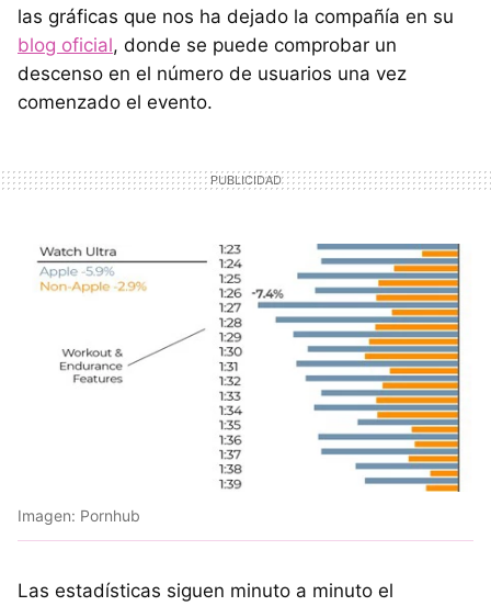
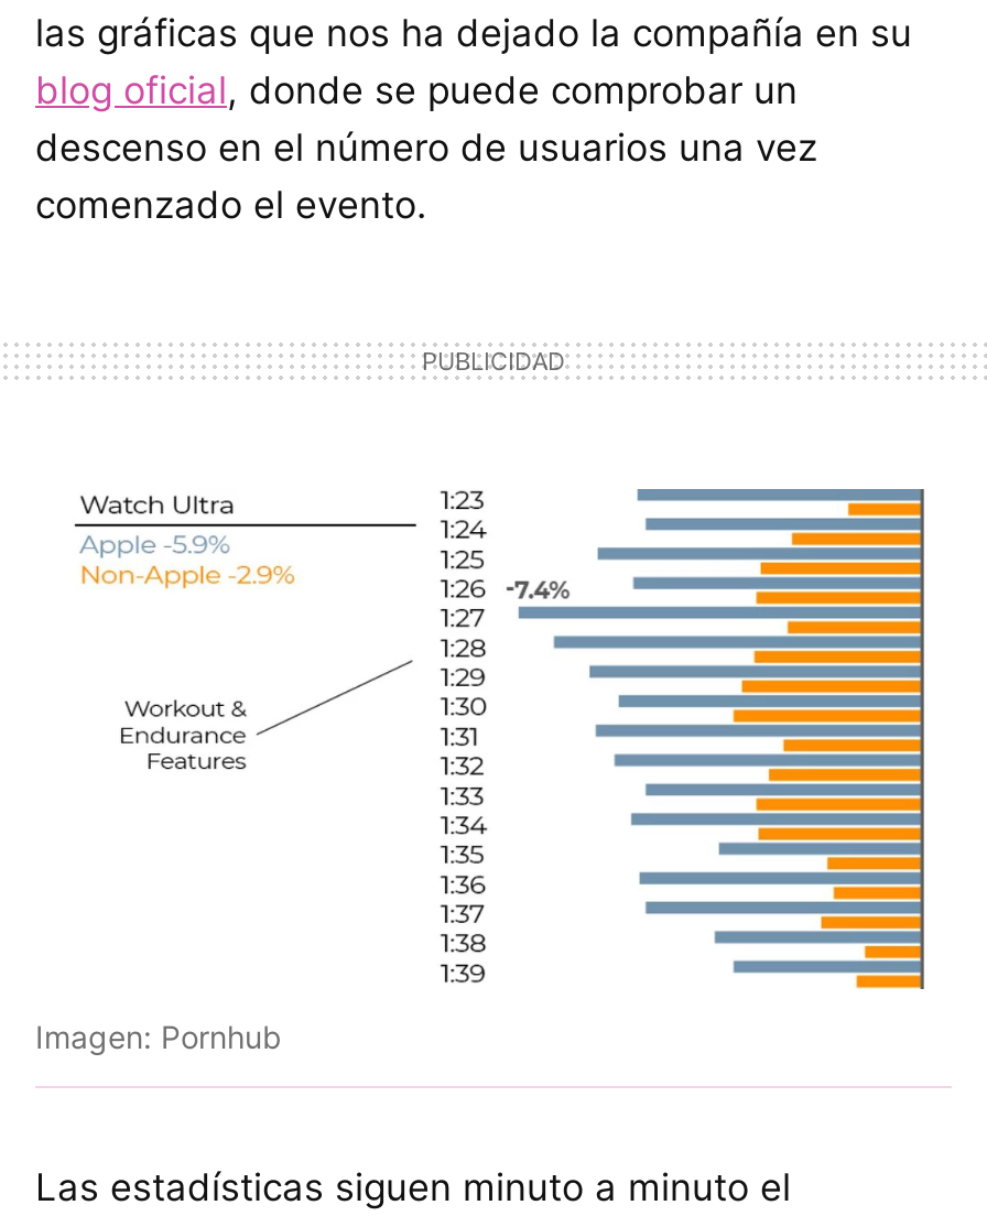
[299,328,457,418] [image] -> [654,707,916,813] [image]

